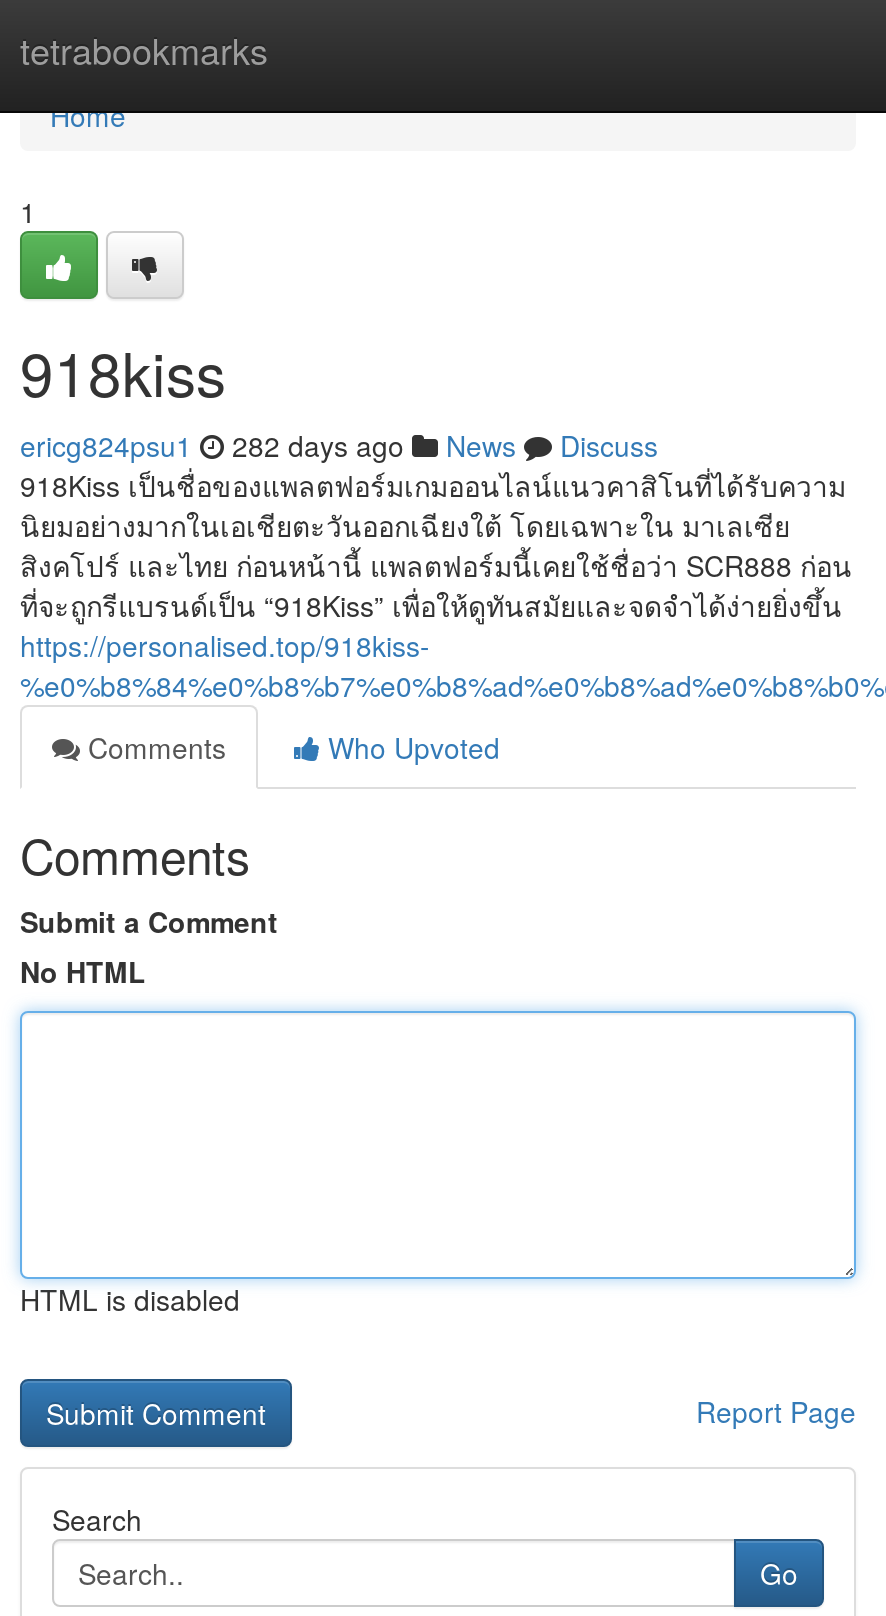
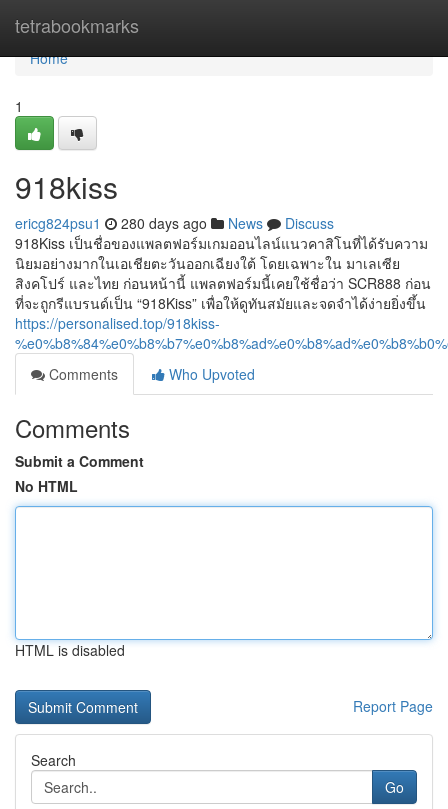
[20,425,658,465] ericg824psu1 282 days ago News Discuss -> [15,213,334,233] ericg824psu1 280 days ago News Discuss

